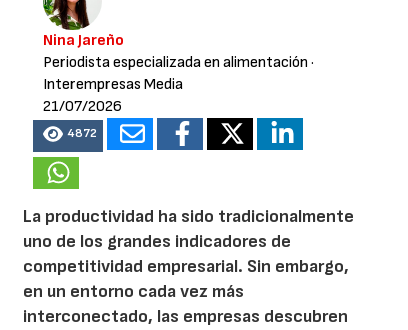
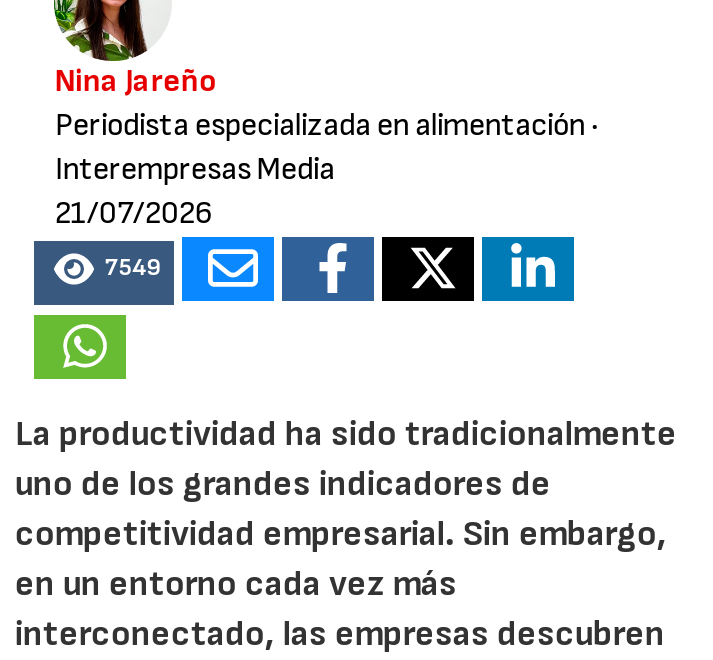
[68,126,97,141] 4872 -> [105,253,161,283] 7549

